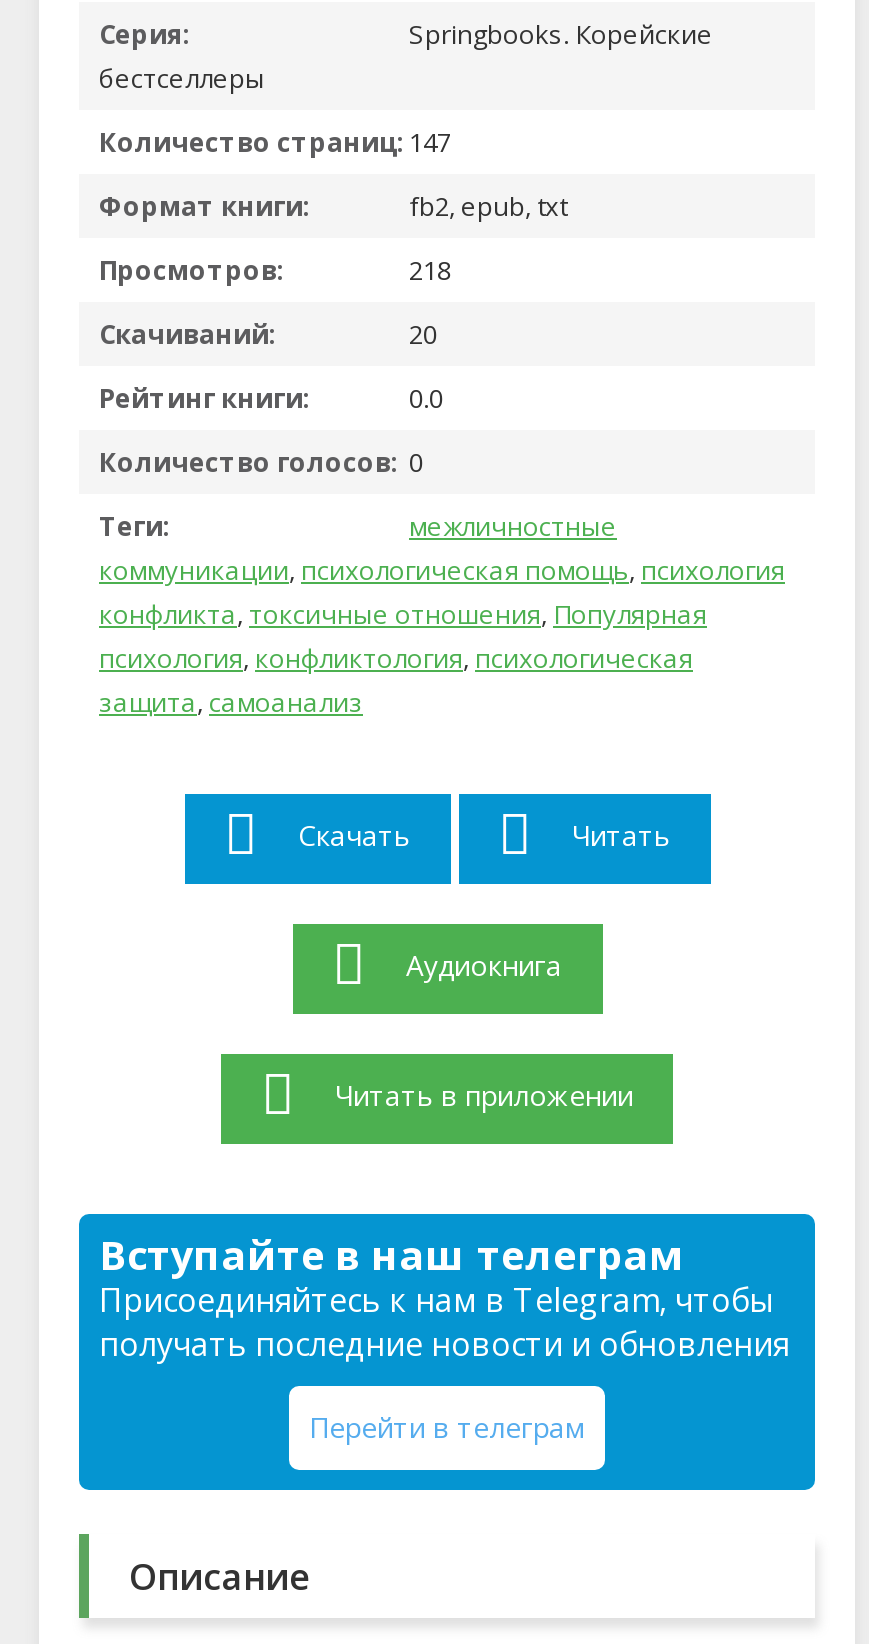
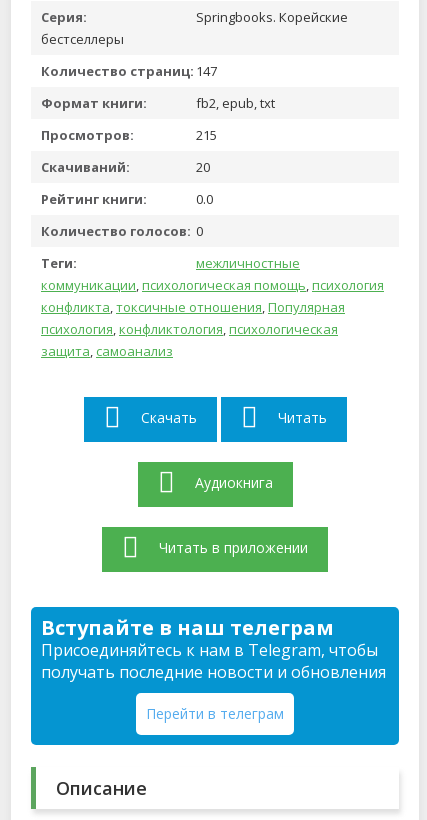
[409,252,451,288] 218 -> [196,126,217,144] 215

